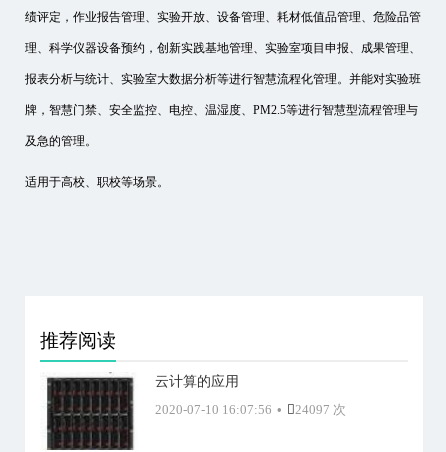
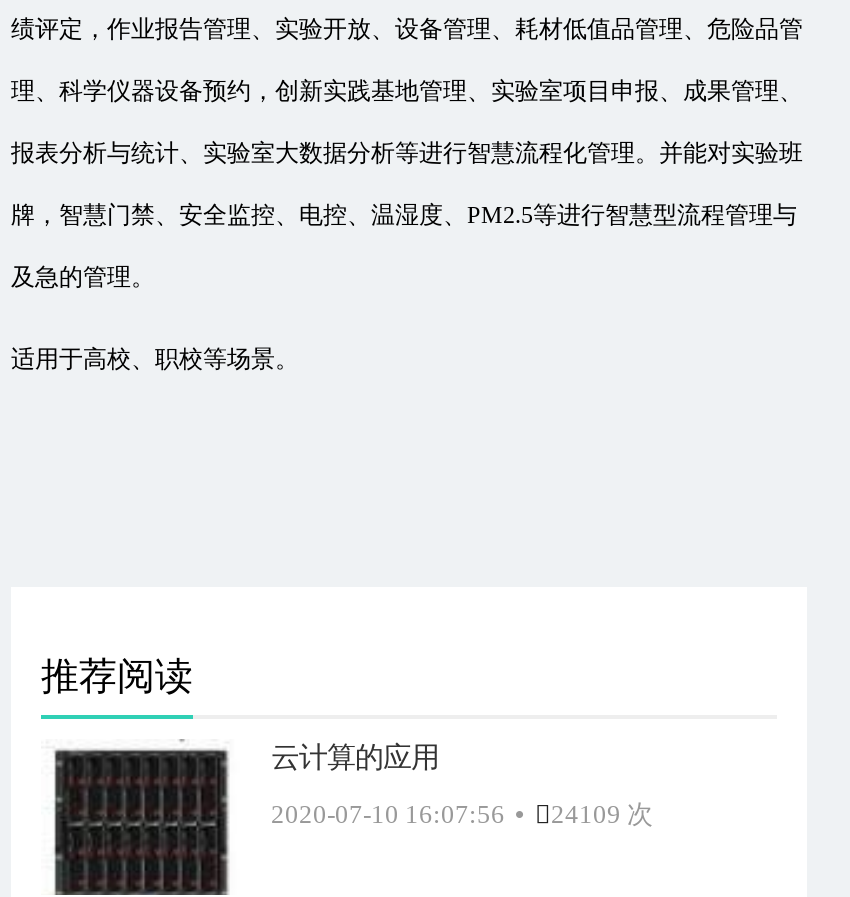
[155,402,346,417] 2020-07-10 16:07:56 • 24097 次 -> [271,799,653,829] 2020-07-10 16:07:56 • 24109 次

